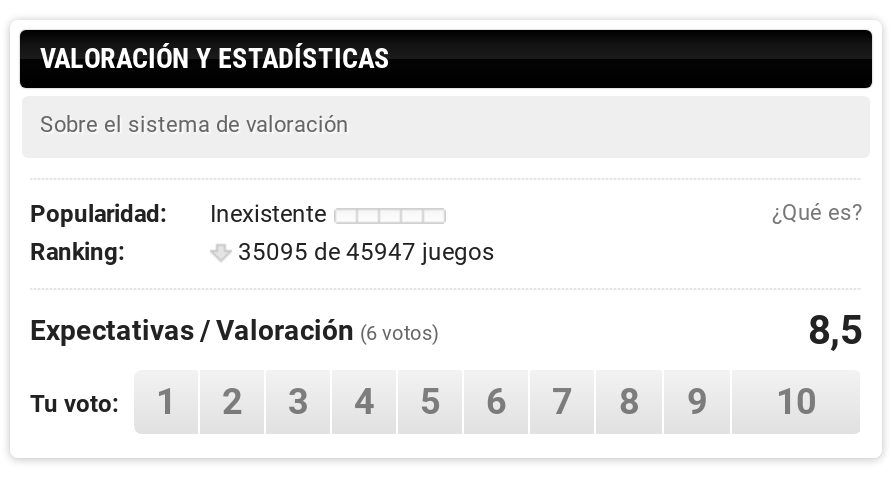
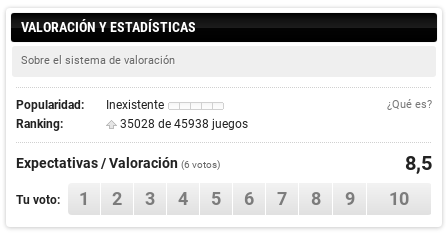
[238,238,494,266] 35095 de 45947 juegos -> [120,117,248,131] 35028 de 45938 juegos

